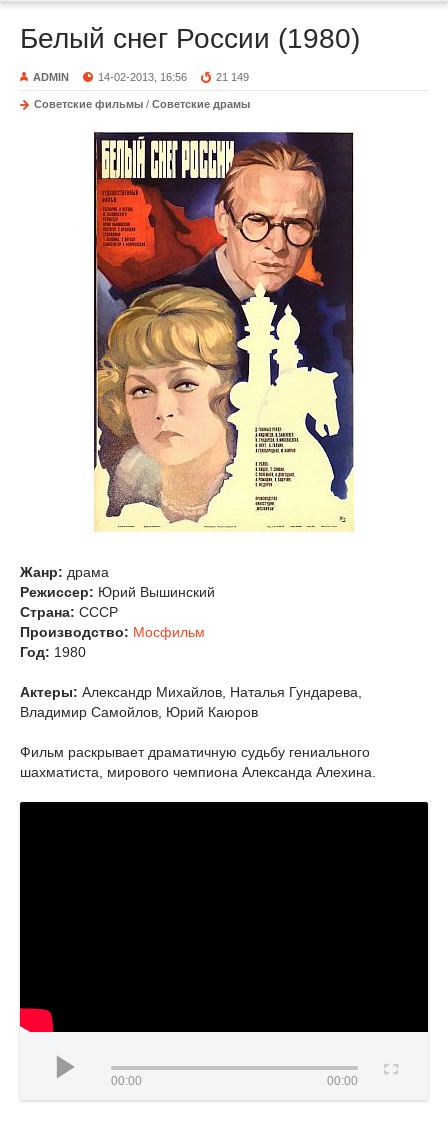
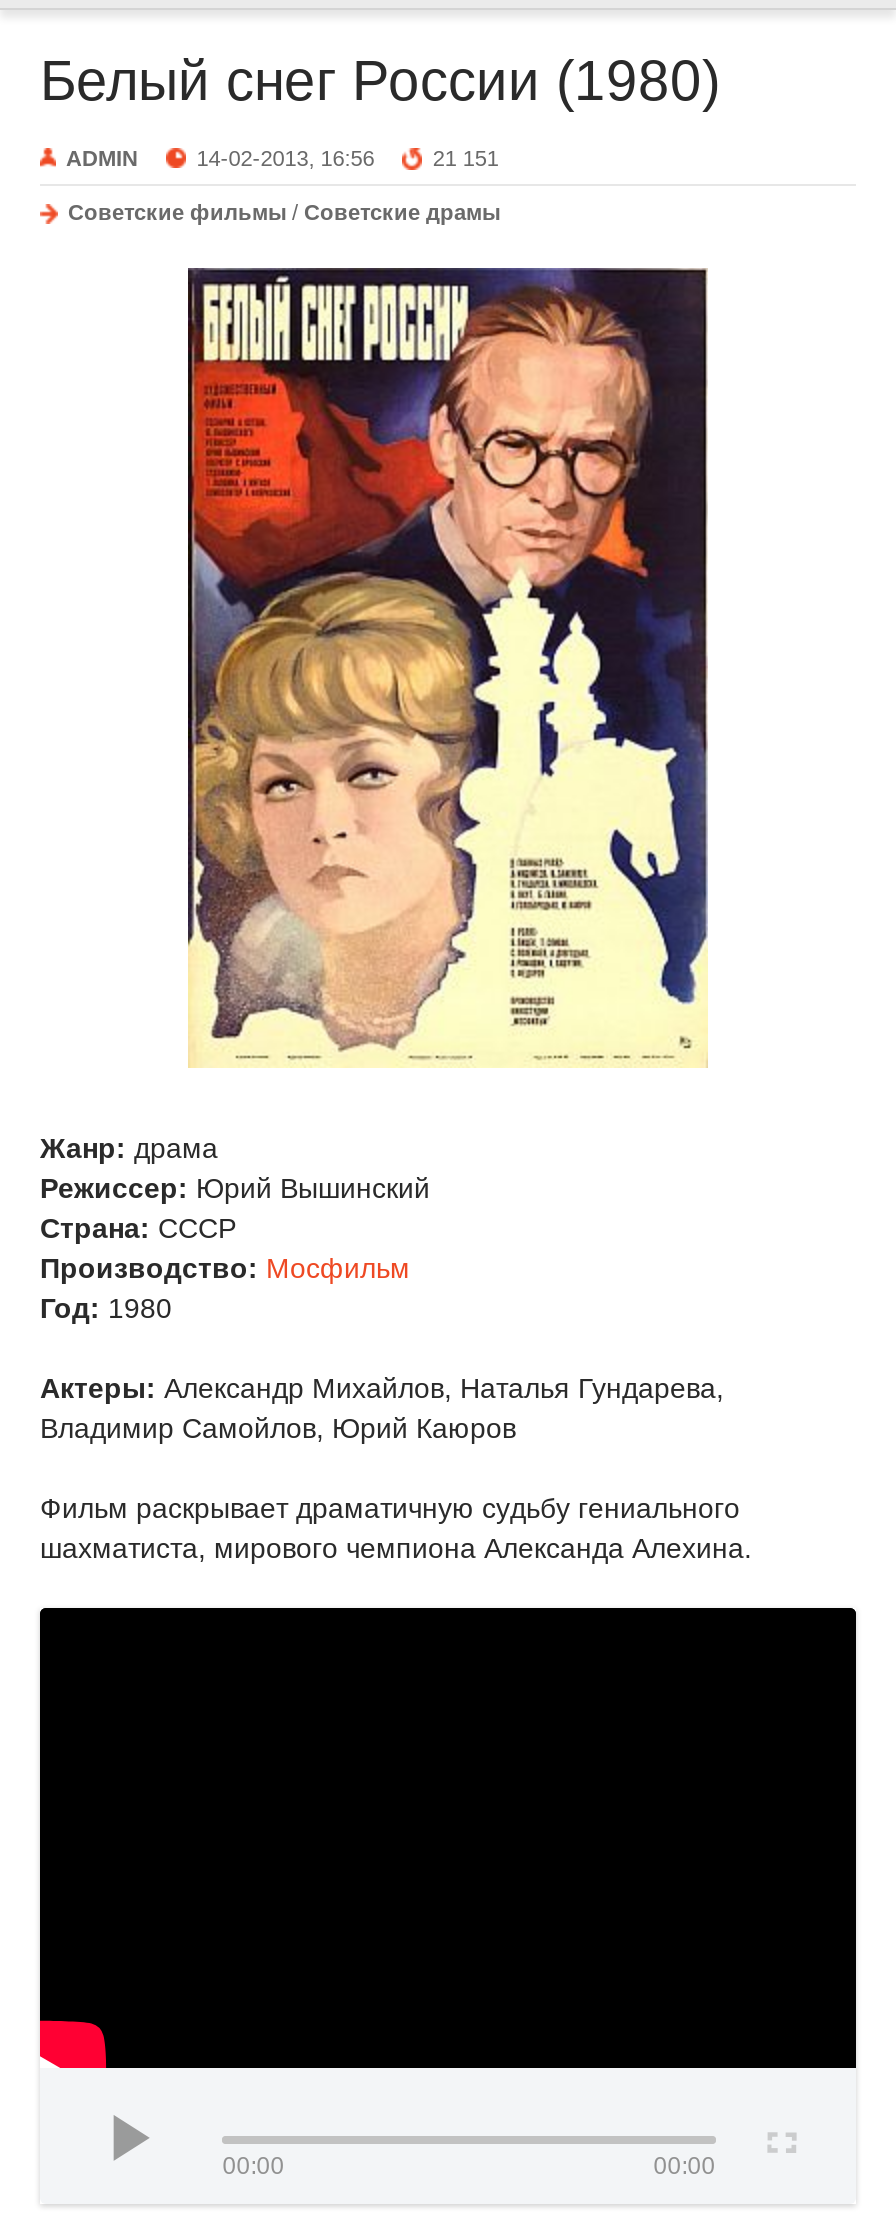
[216,71,249,83] 21 149 -> [433,146,499,170] 21 151

